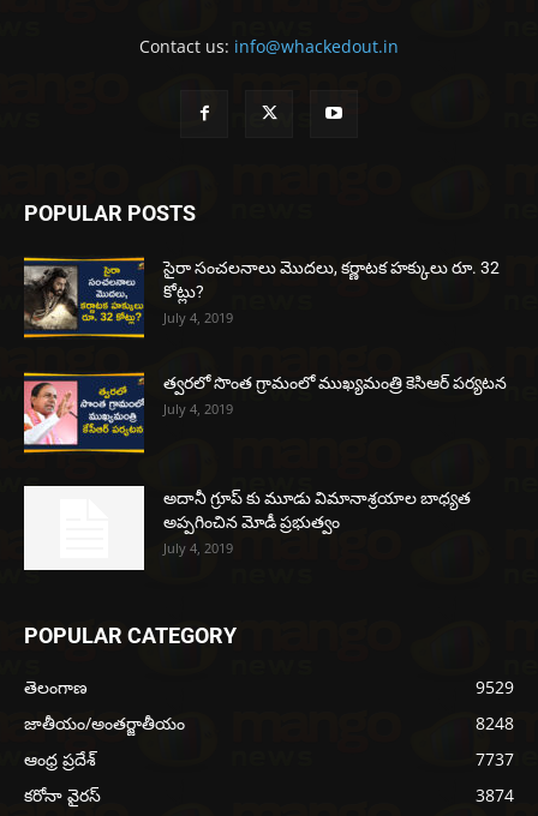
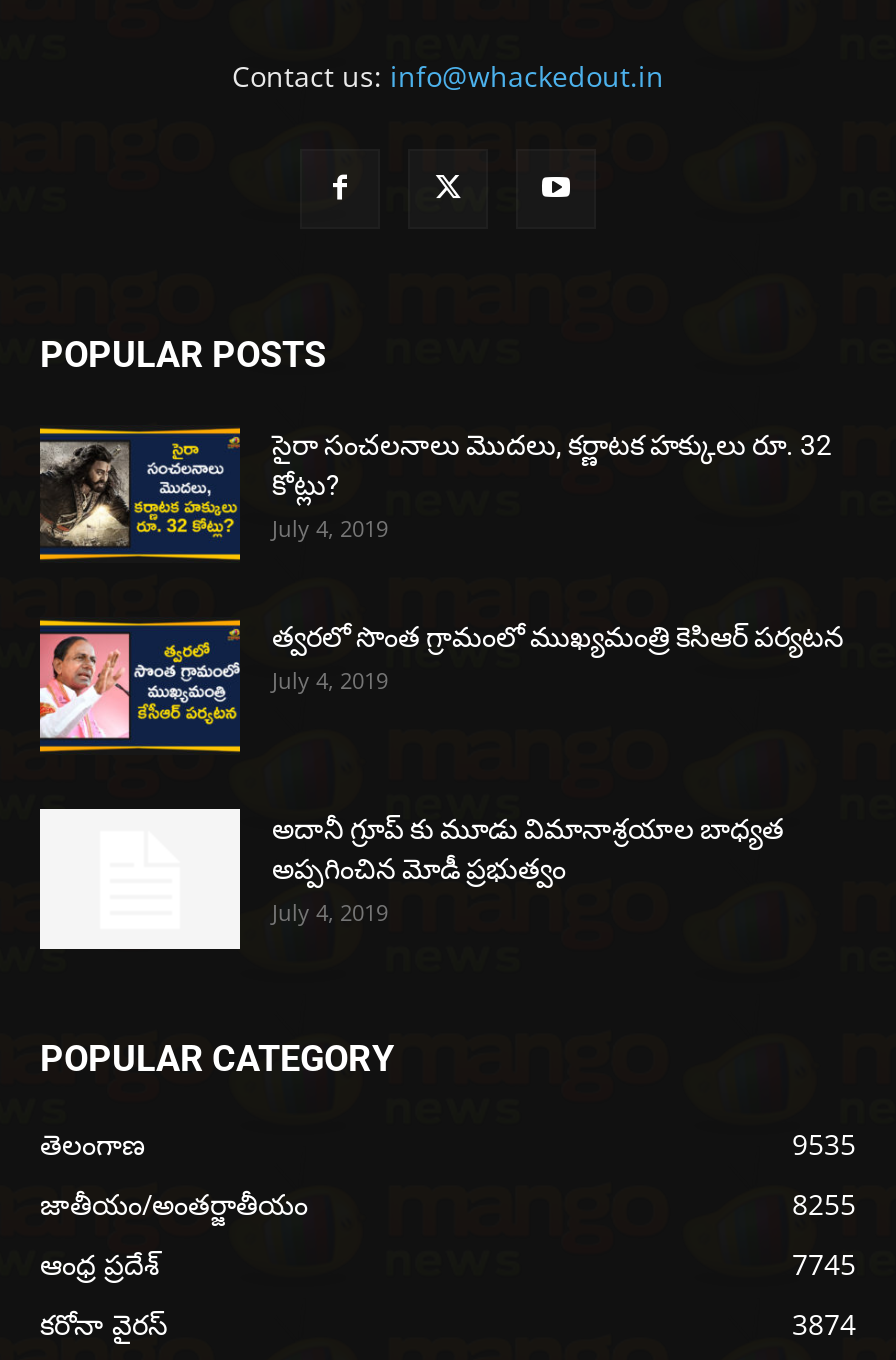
[476,675,514,698] 9529 -> [792,1126,856,1164] 9535
[476,711,514,734] 8248 -> [792,1186,856,1224] 8255
[476,747,514,770] 7737 -> [792,1246,856,1284] 7745

